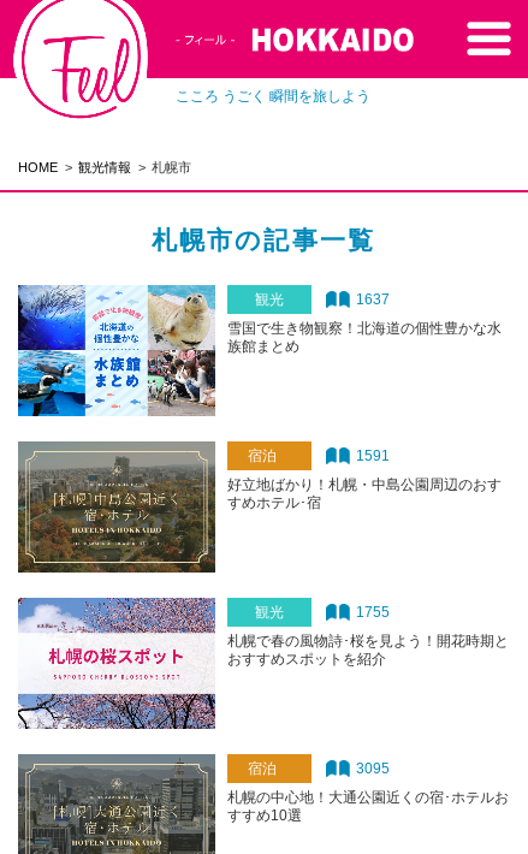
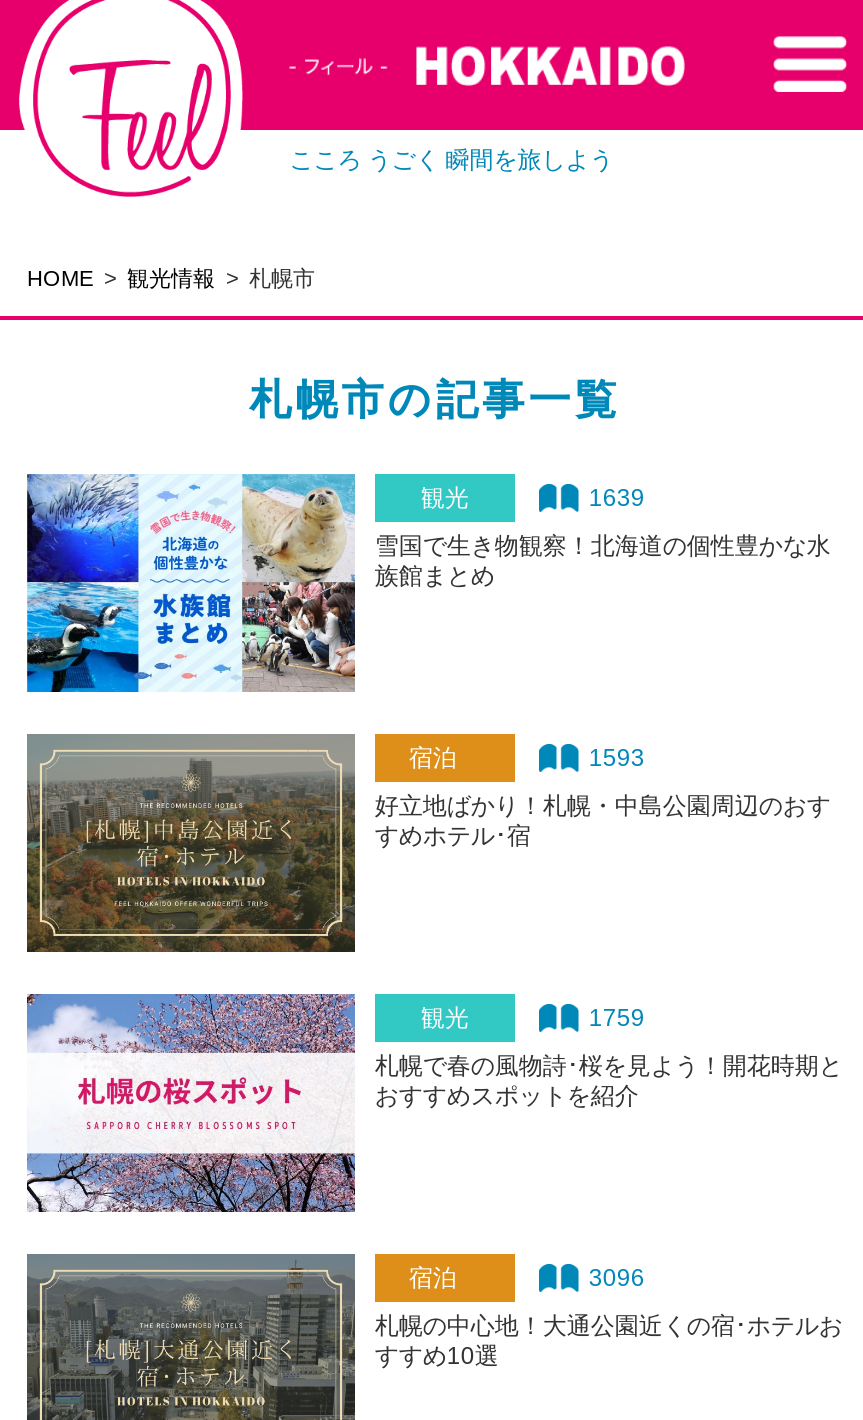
[356,291,389,308] 1637 -> [589,483,645,511] 1639
[356,447,389,464] 1591 -> [589,743,645,771] 1593
[356,603,389,620] 1755 -> [589,1003,645,1031] 1759
[356,760,389,777] 3095 -> [589,1263,645,1291] 3096

